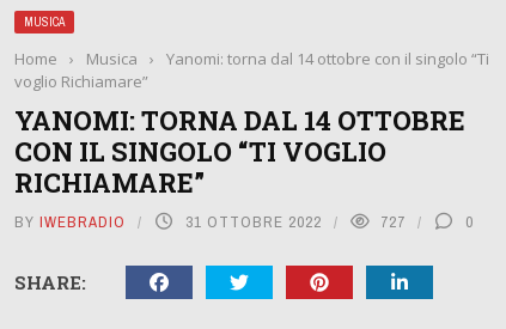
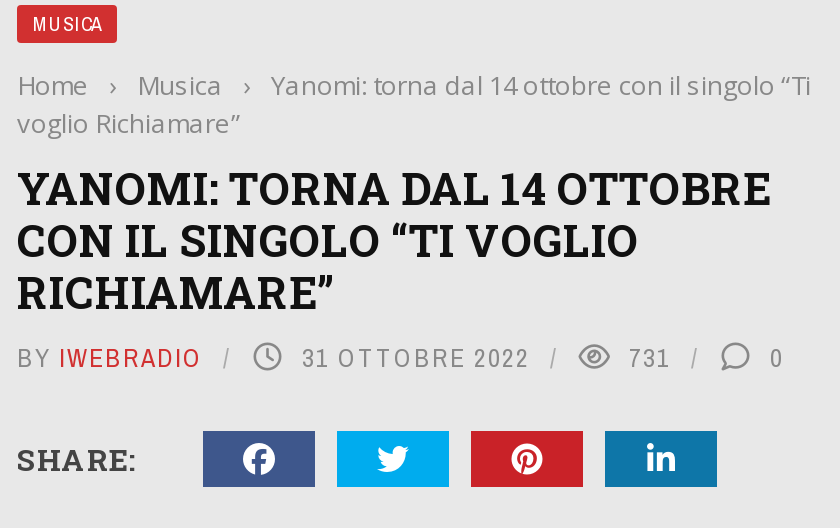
[380,212,406,232] 727 -> [629,341,671,375] 731

